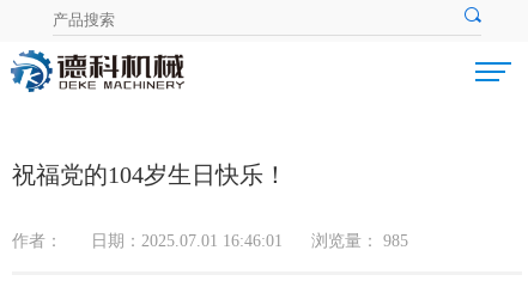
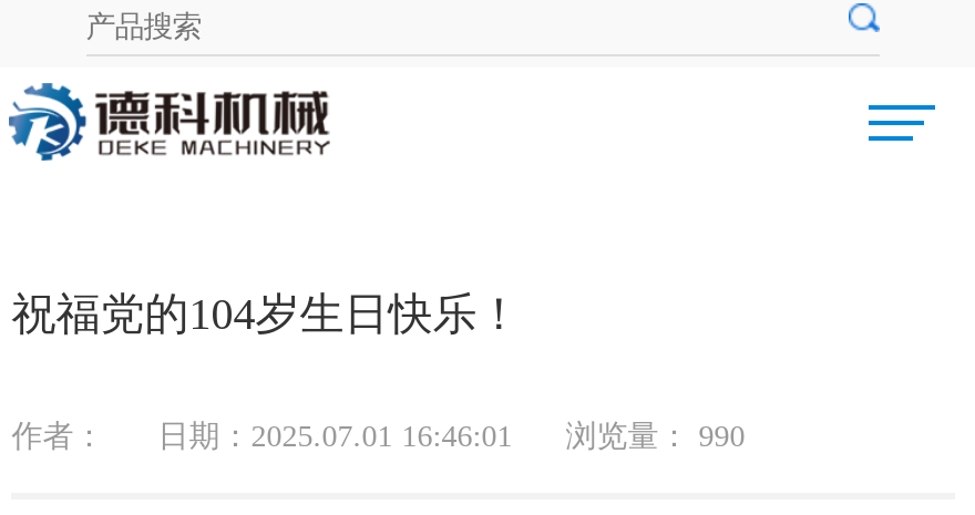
[12,231,409,249] 作者： 日期：2025.07.01 16:46:01 浏览量： 985 -> [12,419,745,452] 作者： 日期：2025.07.01 16:46:01 浏览量： 990

